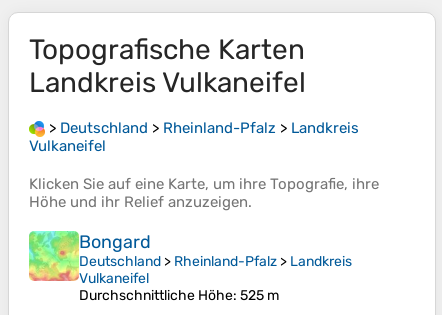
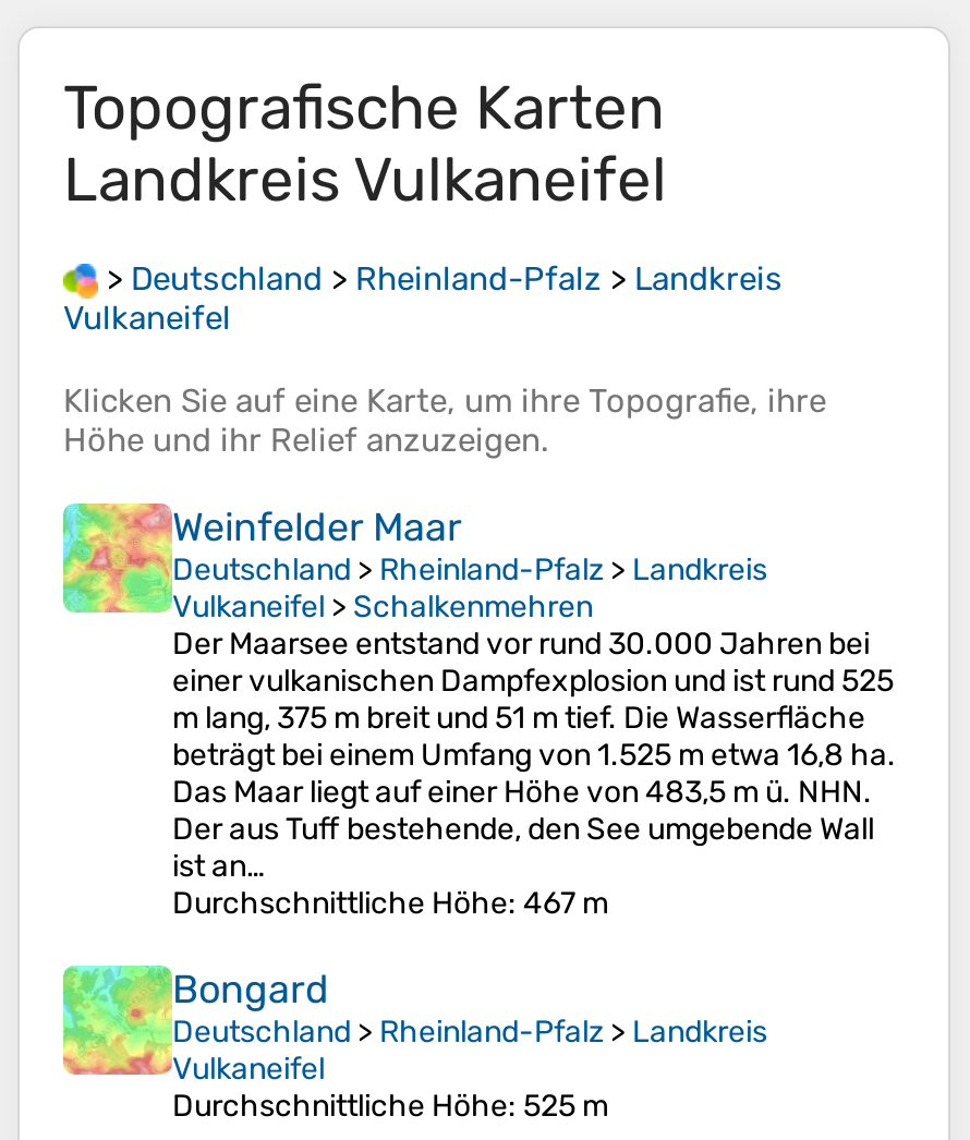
none -> [61,501,896,922] [image] | Weinfelder Maar | Deutschland > Rheinland-Pfalz > Landkreis | Vulkaneifel > Schalkenmehren | Der Maarsee entstand vor rund 30.000 Jahren bei | einer vulkanischen Dampfexplosion und ist rund 525 | m lang, 375 m breit und 51 m tief. Die Wasserfläche | beträgt bei einem Umfang von 1.525 m etwa 16,8 ha. | Das Maar liegt auf einer Höhe von 483,5 m ü. NHN. | Der aus Tuff bestehende, den See umgebende Wall | ist an… | Durchschnittliche Höhe: 467 m

